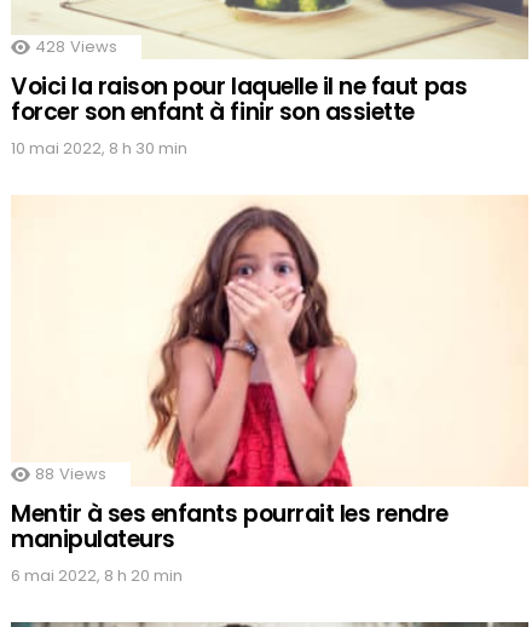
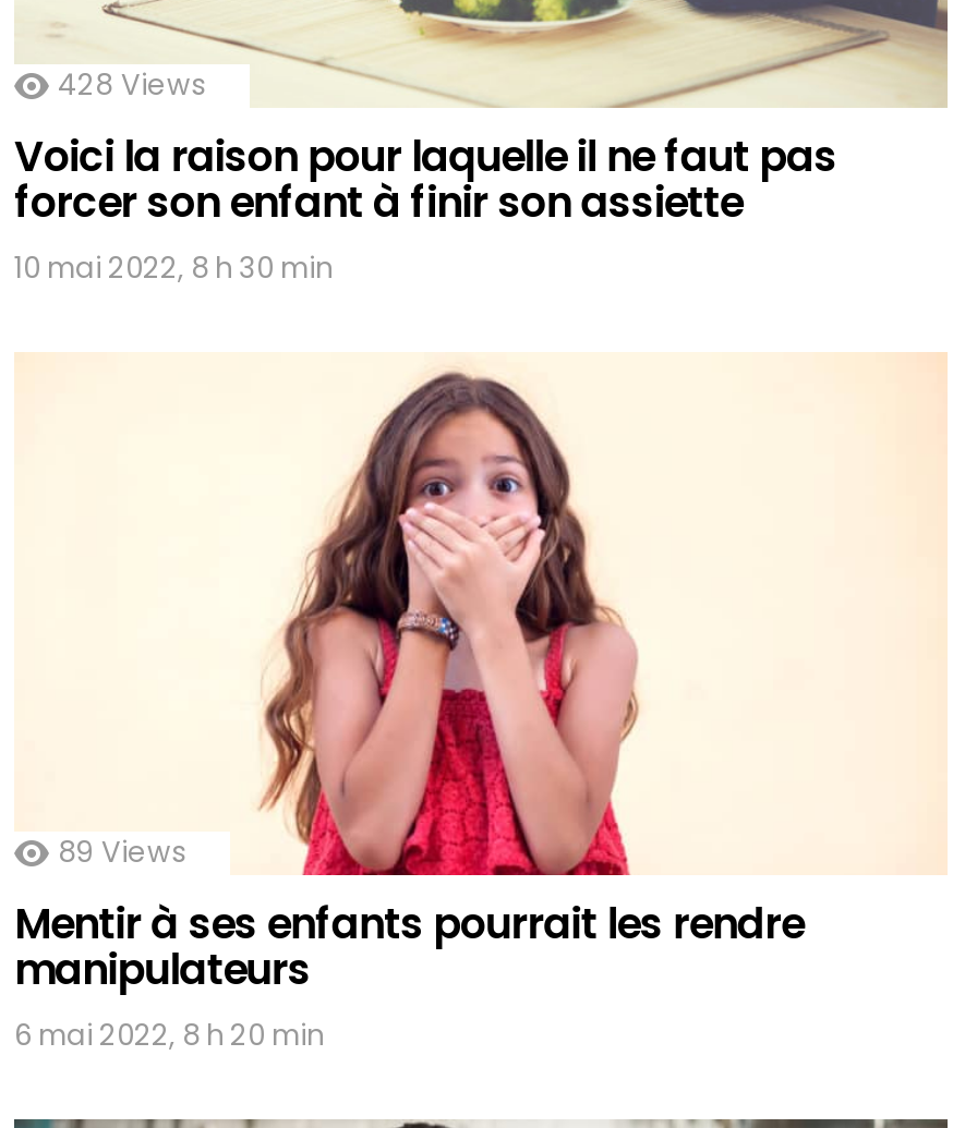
[35,463,106,486] 88 Views -> [58,832,186,874] 89 Views

